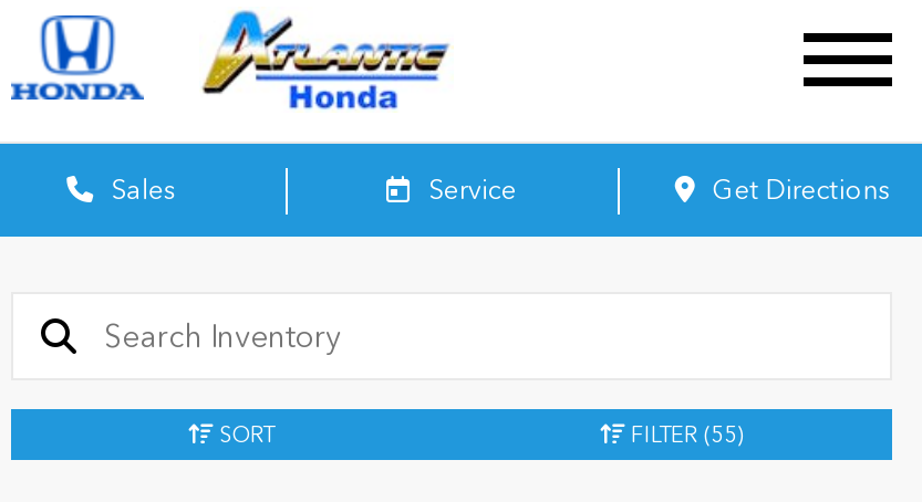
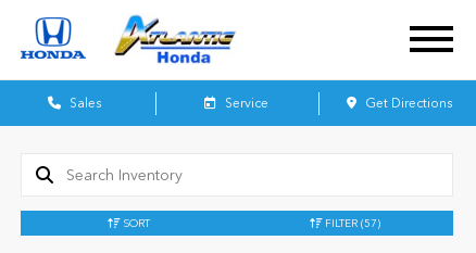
[624,422,744,448] FILTER (55) -> [322,217,380,230] FILTER (57)

